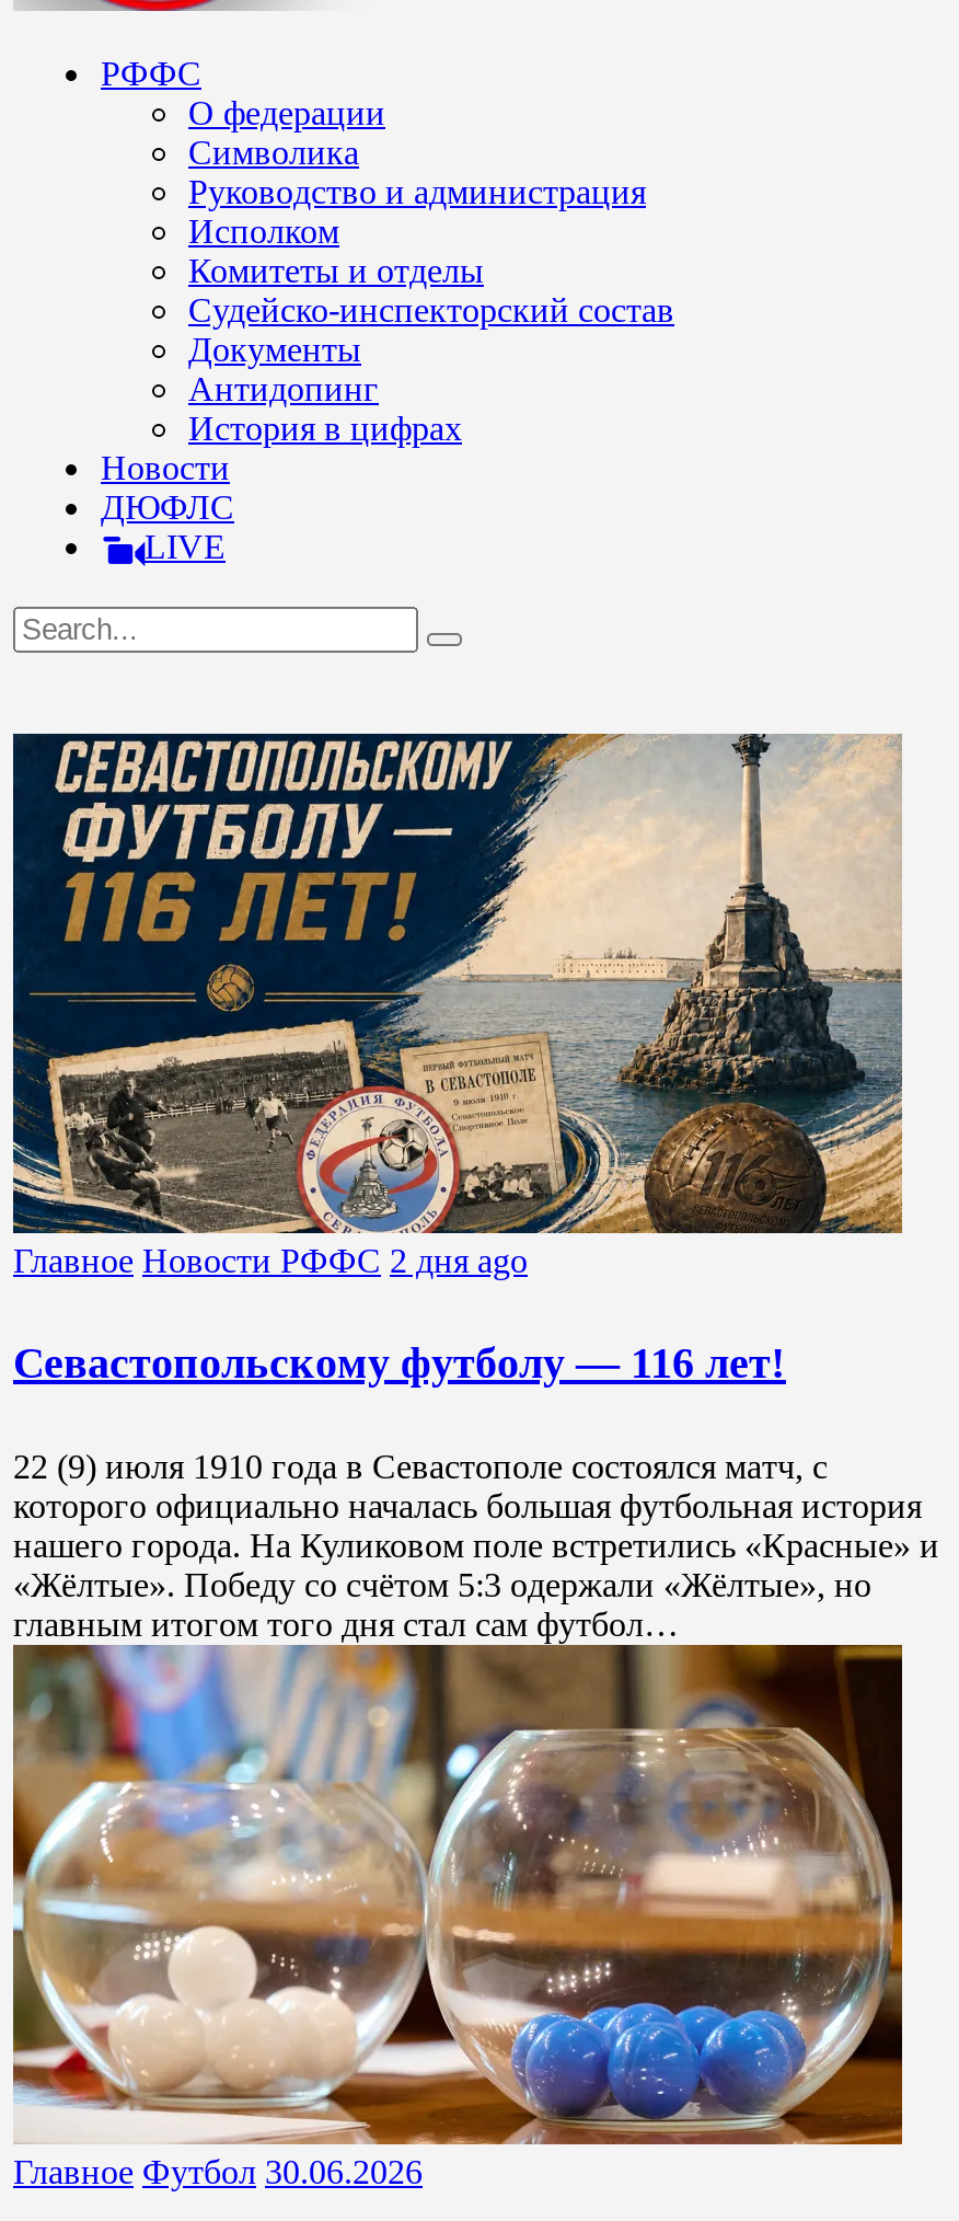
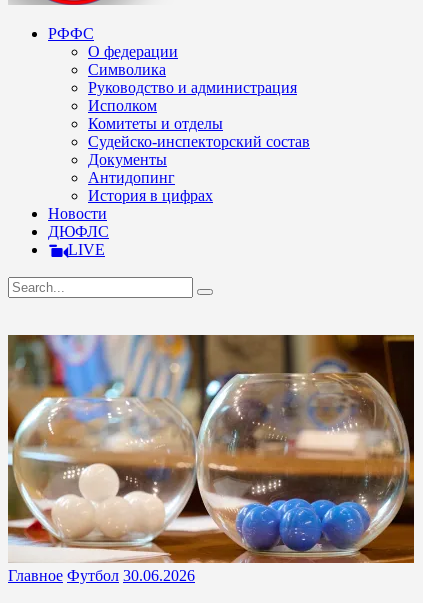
[11,732,939,1642] [image] | Главное Новости РФФС 2 дня ago | Севастопольскому футболу — 116 лет! | 22 (9) июля 1910 года в Севастополе состоялся матч, с | которого официально началась большая футбольная история | нашего города. На Куликовом поле встретились «Красные» и | «Жёлтые». Победу со счётом 5:3 одержали «Жёлтые», но | главным итогом того дня стал сам футбол… -> none

